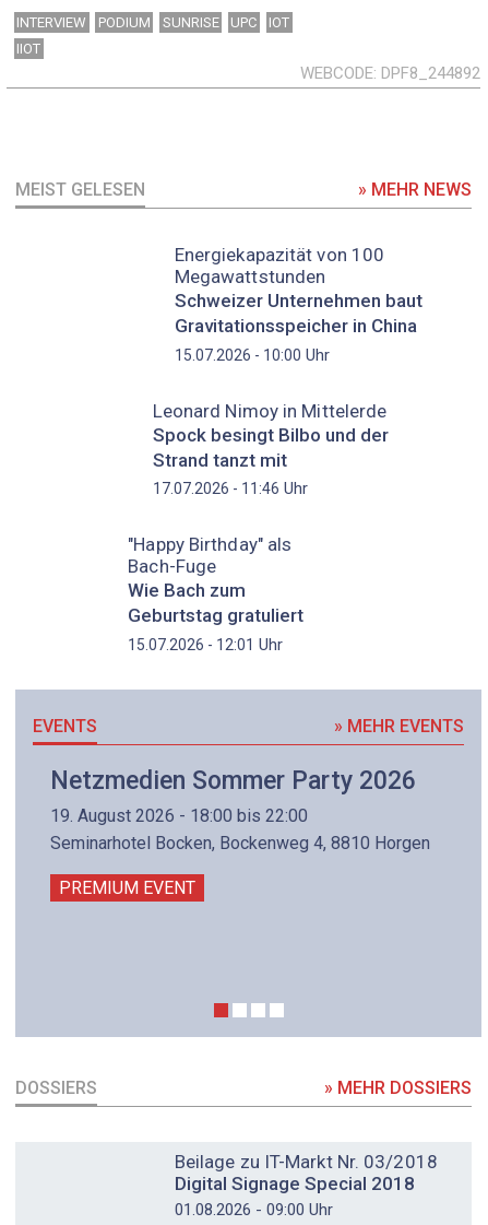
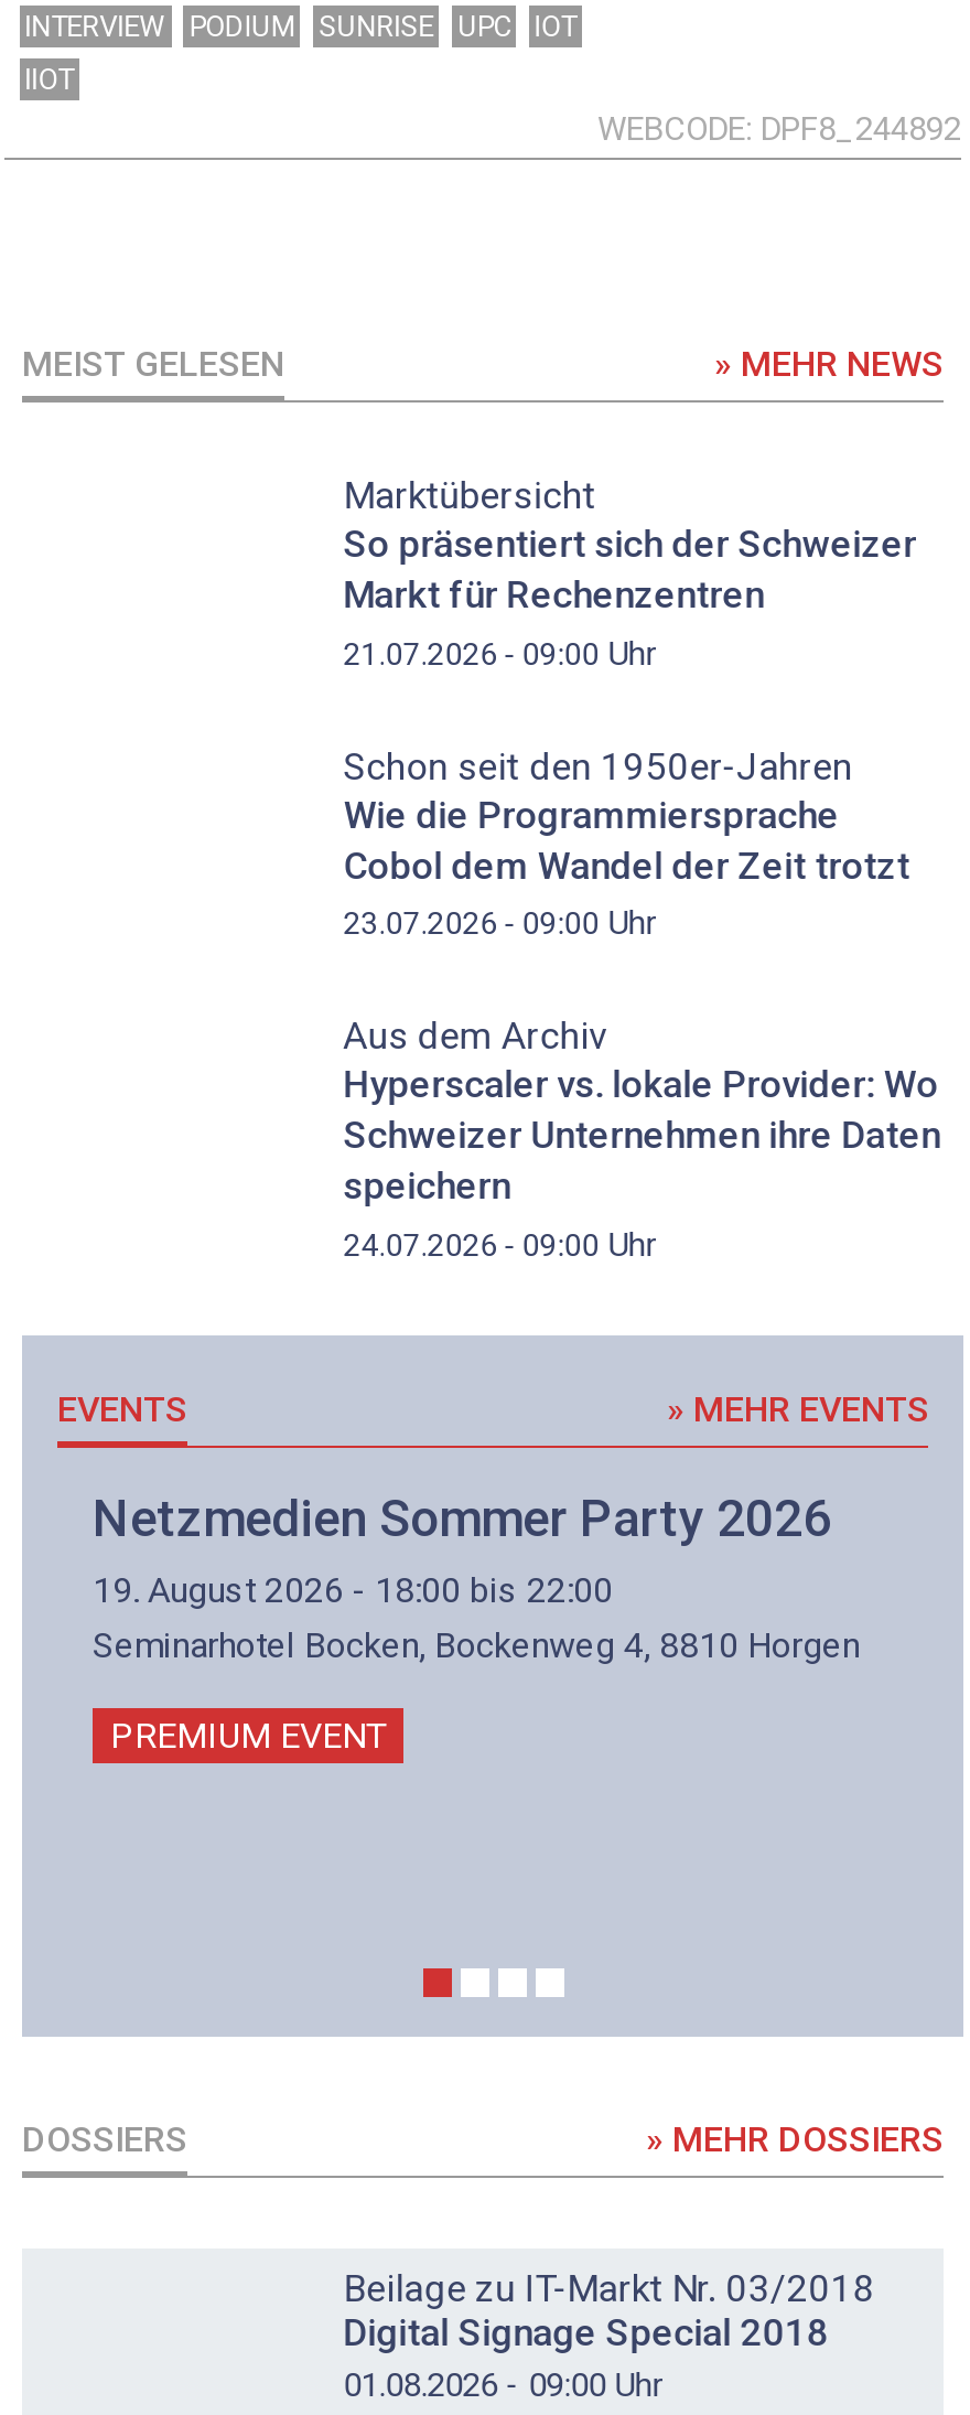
[174,244,422,365] Energiekapazität von 100 | Megawattstunden | Schweizer Unternehmen baut | Gravitationsspeicher in China | 15.07.2026 - 10:00 Uhr -> [343,474,917,673] Marktübersicht | So präsentiert sich der Schweizer | Markt für Rechenzentren | 21.07.2026 - 09:00 Uhr
[152,400,388,499] Leonard Nimoy in Mittelerde | Spock besingt Bilbo und der | Strand tanzt mit | 17.07.2026 - 11:46 Uhr -> [343,744,910,943] Schon seit den 1950er-Jahren | Wie die Programmiersprache | Cobol dem Wandel der Zeit trotzt | 23.07.2026 - 09:00 Uhr
[128,533,304,654] "Happy Birthday" als | Bach-Fuge | Wie Bach zum | Geburtstag gratuliert | 15.07.2026 - 12:01 Uhr -> [343,1014,941,1264] Aus dem Archiv | Hyperscaler vs. lokale Provider: Wo | Schweizer Unternehmen ihre Daten | speichern | 24.07.2026 - 09:00 Uhr

